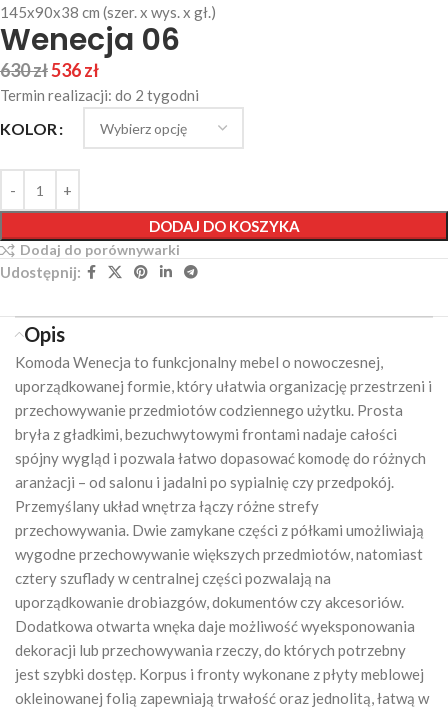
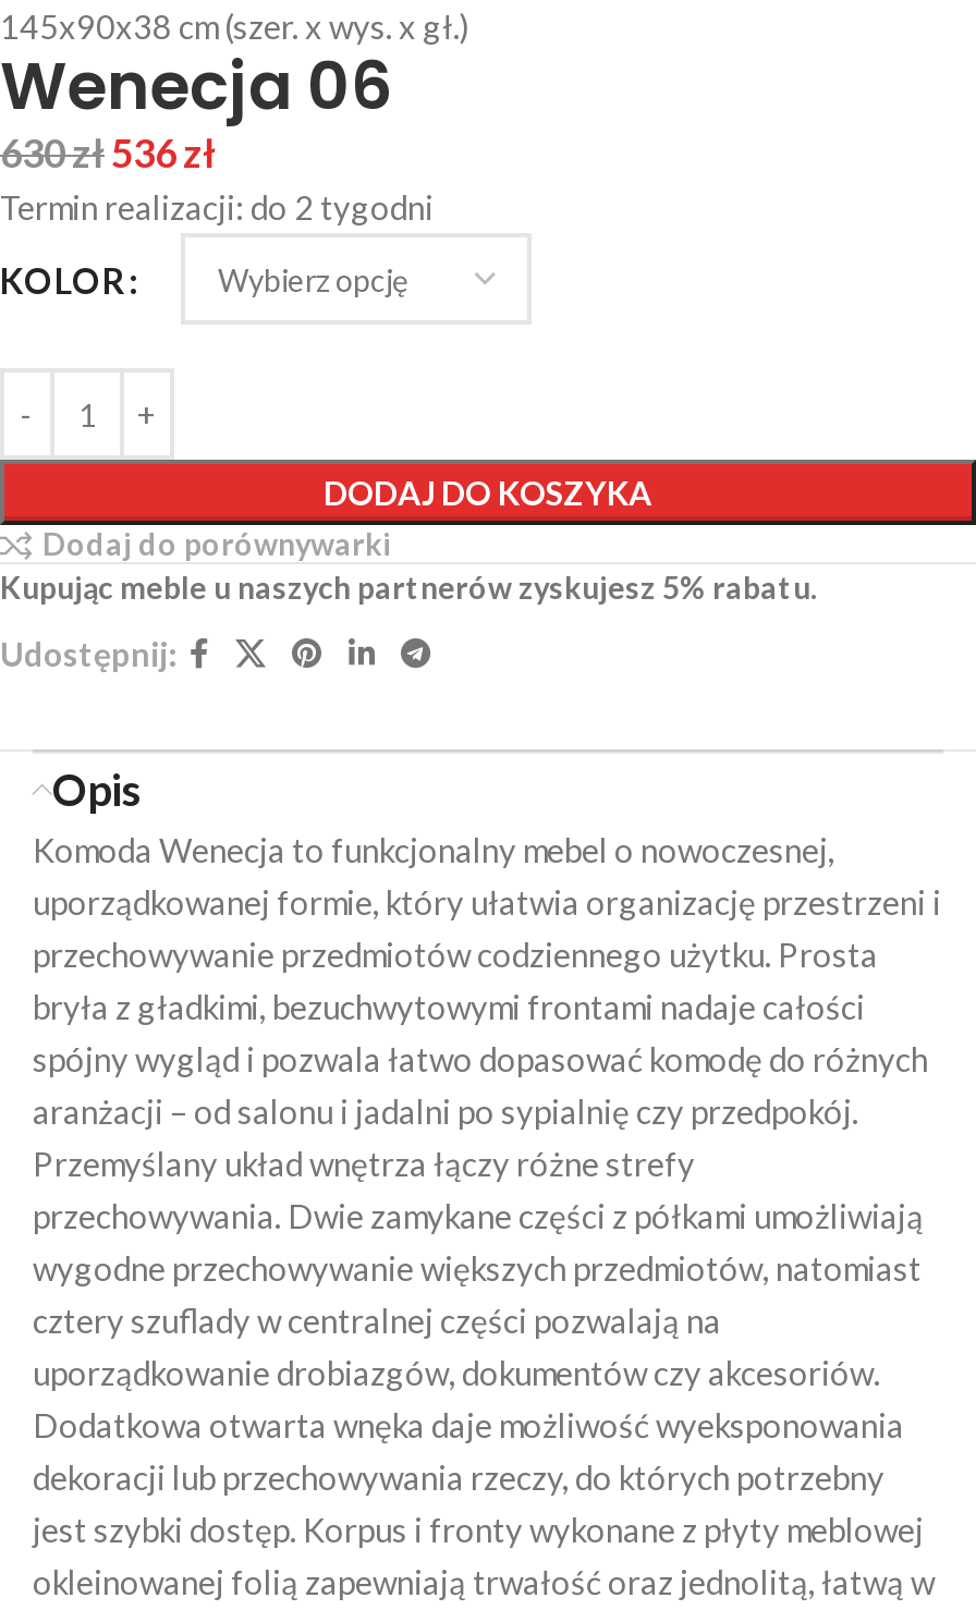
none -> [0,568,817,605] Kupując meble u naszych partnerów zyskujesz 5% rabatu.

